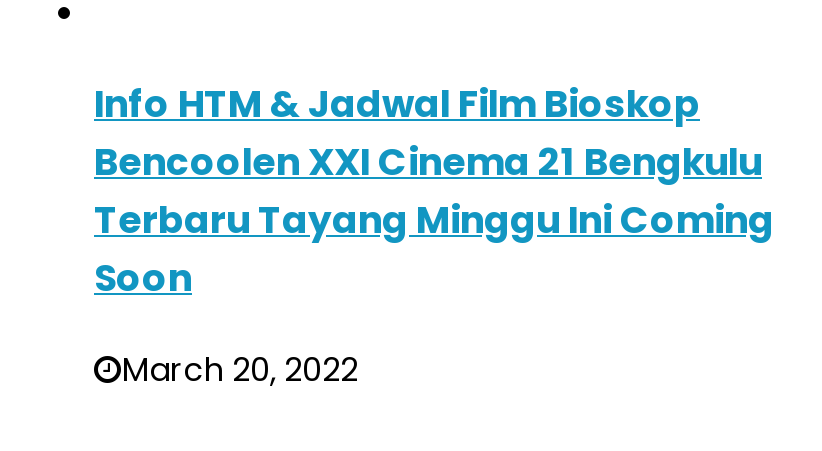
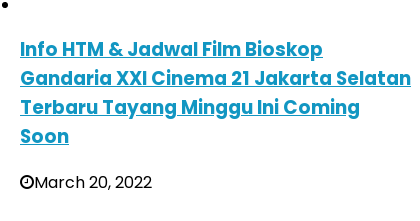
[94,135,762,189] Bencoolen XXI Cinema 21 Bengkulu -> [20,65,411,92] Gandaria XXI Cinema 21 Jakarta Selatan

